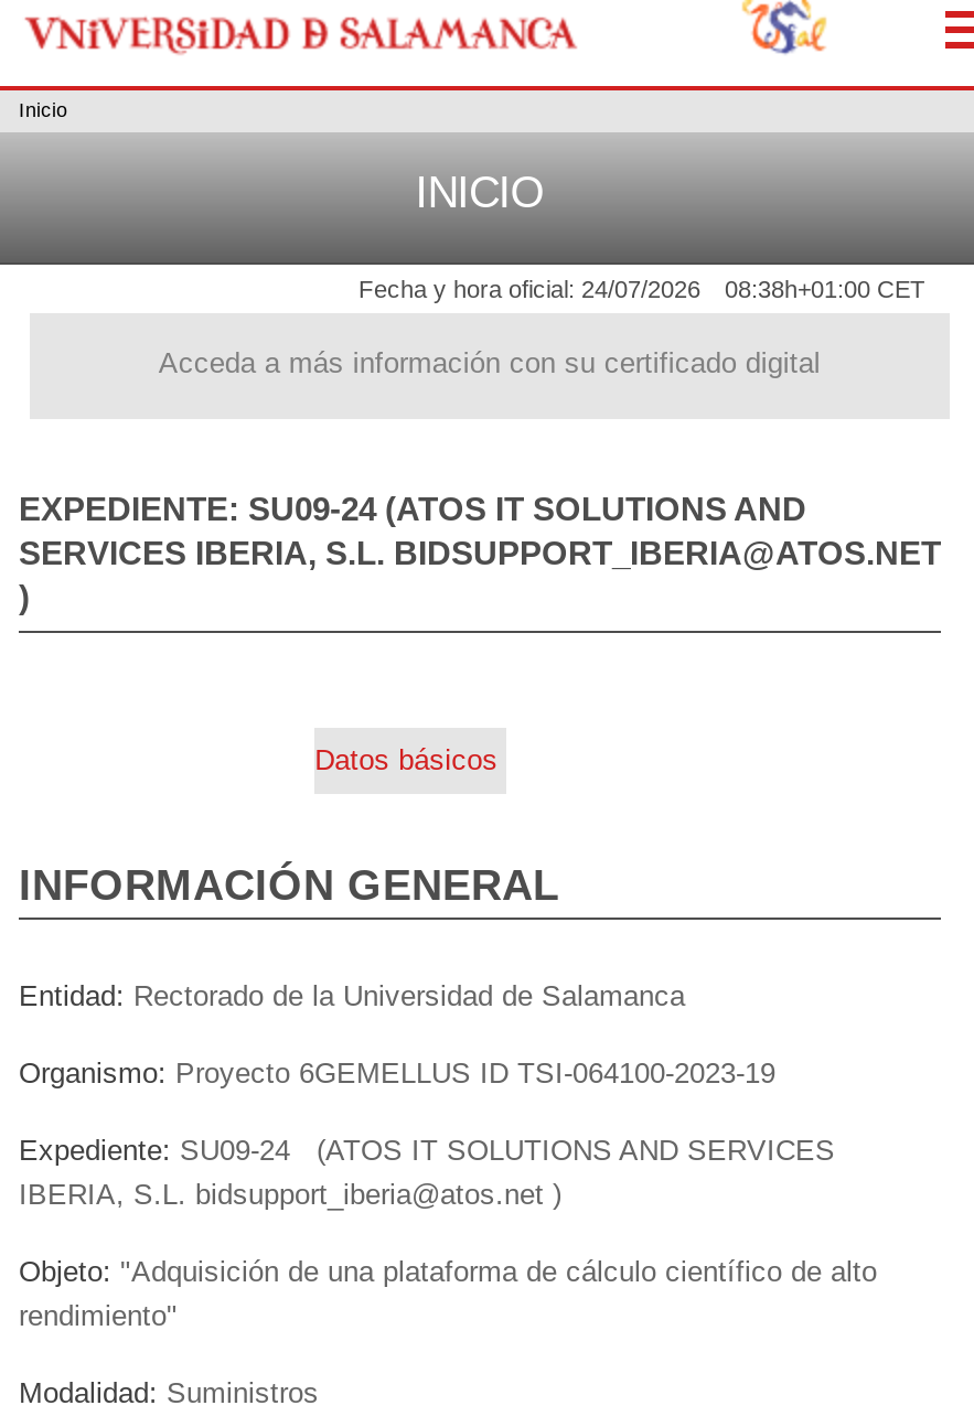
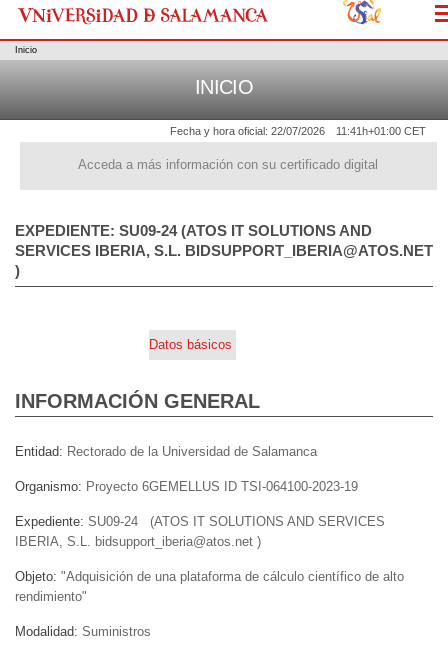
[358,276,700,303] Fecha y hora oficial: 24/07/2026 -> [170,125,325,137] Fecha y hora oficial: 22/07/2026
[725,276,925,303] 08:38h+01:00 CET -> [336,125,426,137] 11:41h+01:00 CET

